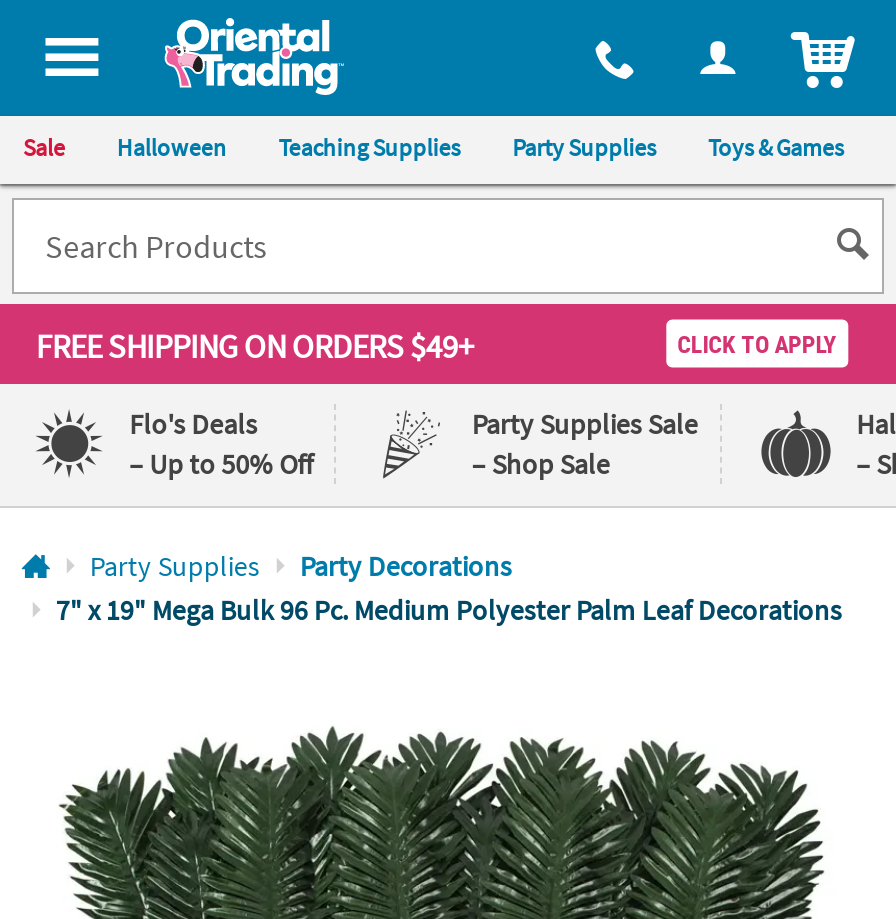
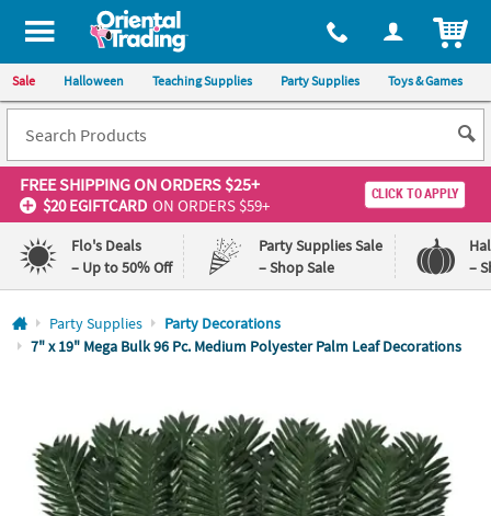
[36,326,474,366] FREE SHIPPING ON ORDERS $49+ -> [20,173,270,215] FREE SHIPPING ON ORDERS $25+ | $20 EGIFTCARD ON ORDERS $59+

